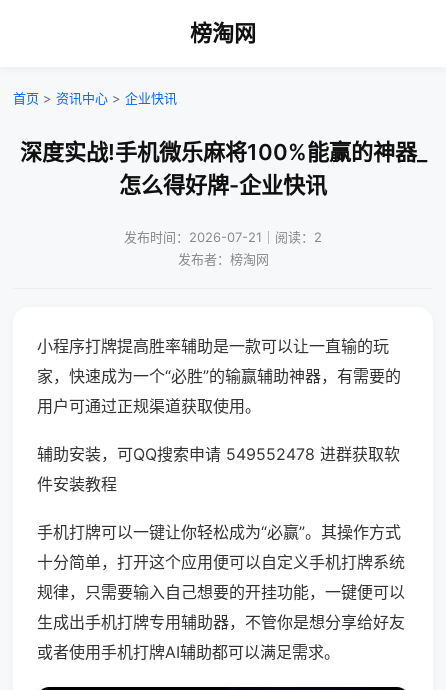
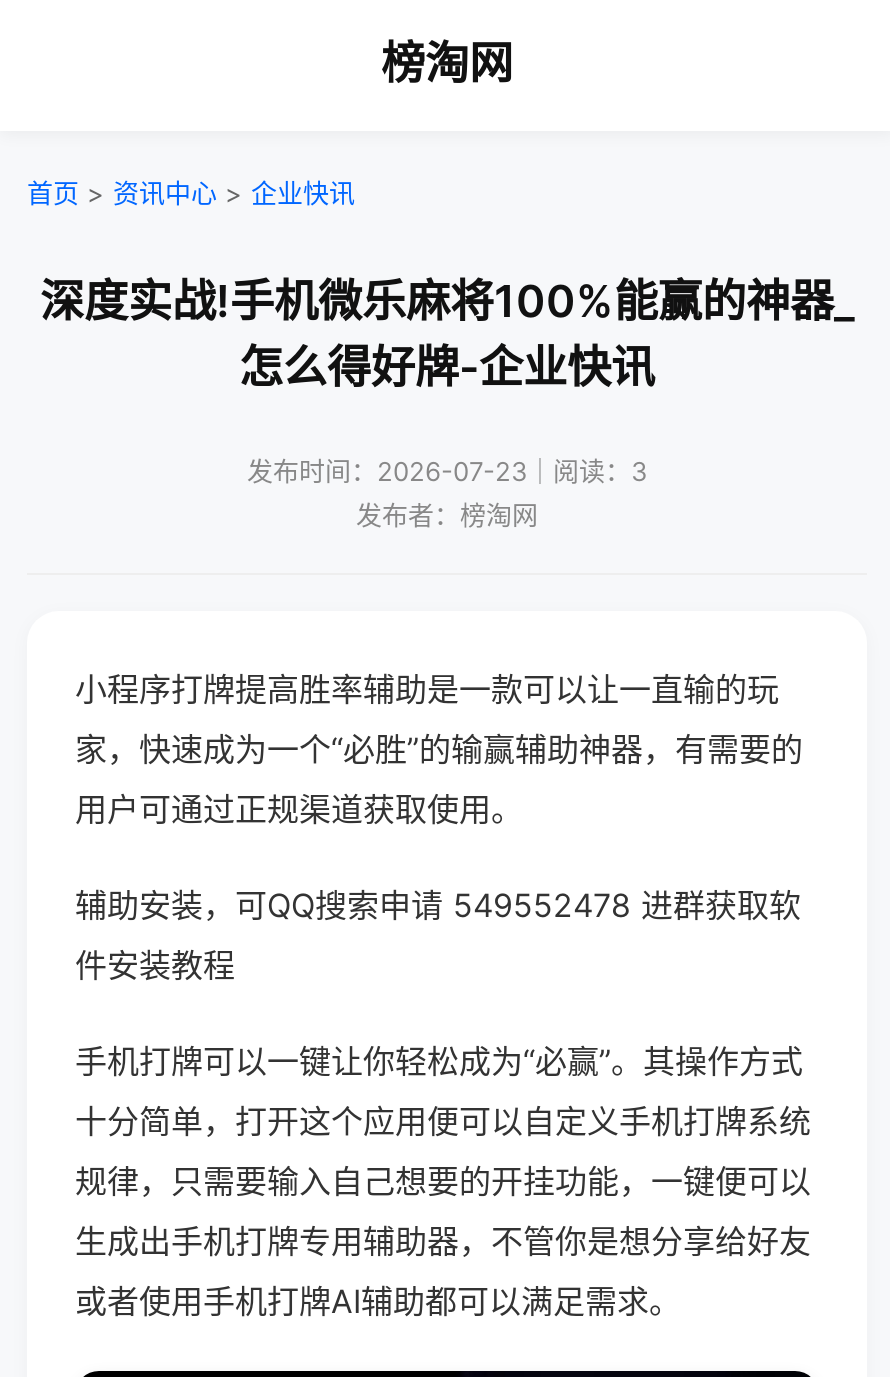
[124,229,322,245] 发布时间：2026-07-21｜阅读：2 -> [247,455,647,487] 发布时间：2026-07-23｜阅读：3

